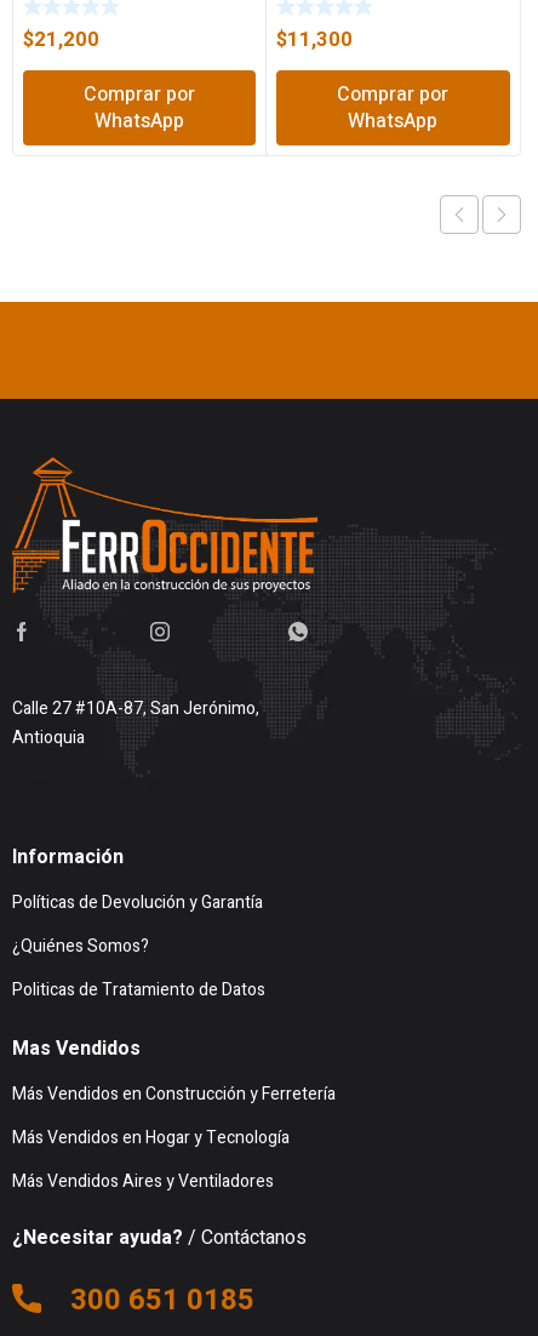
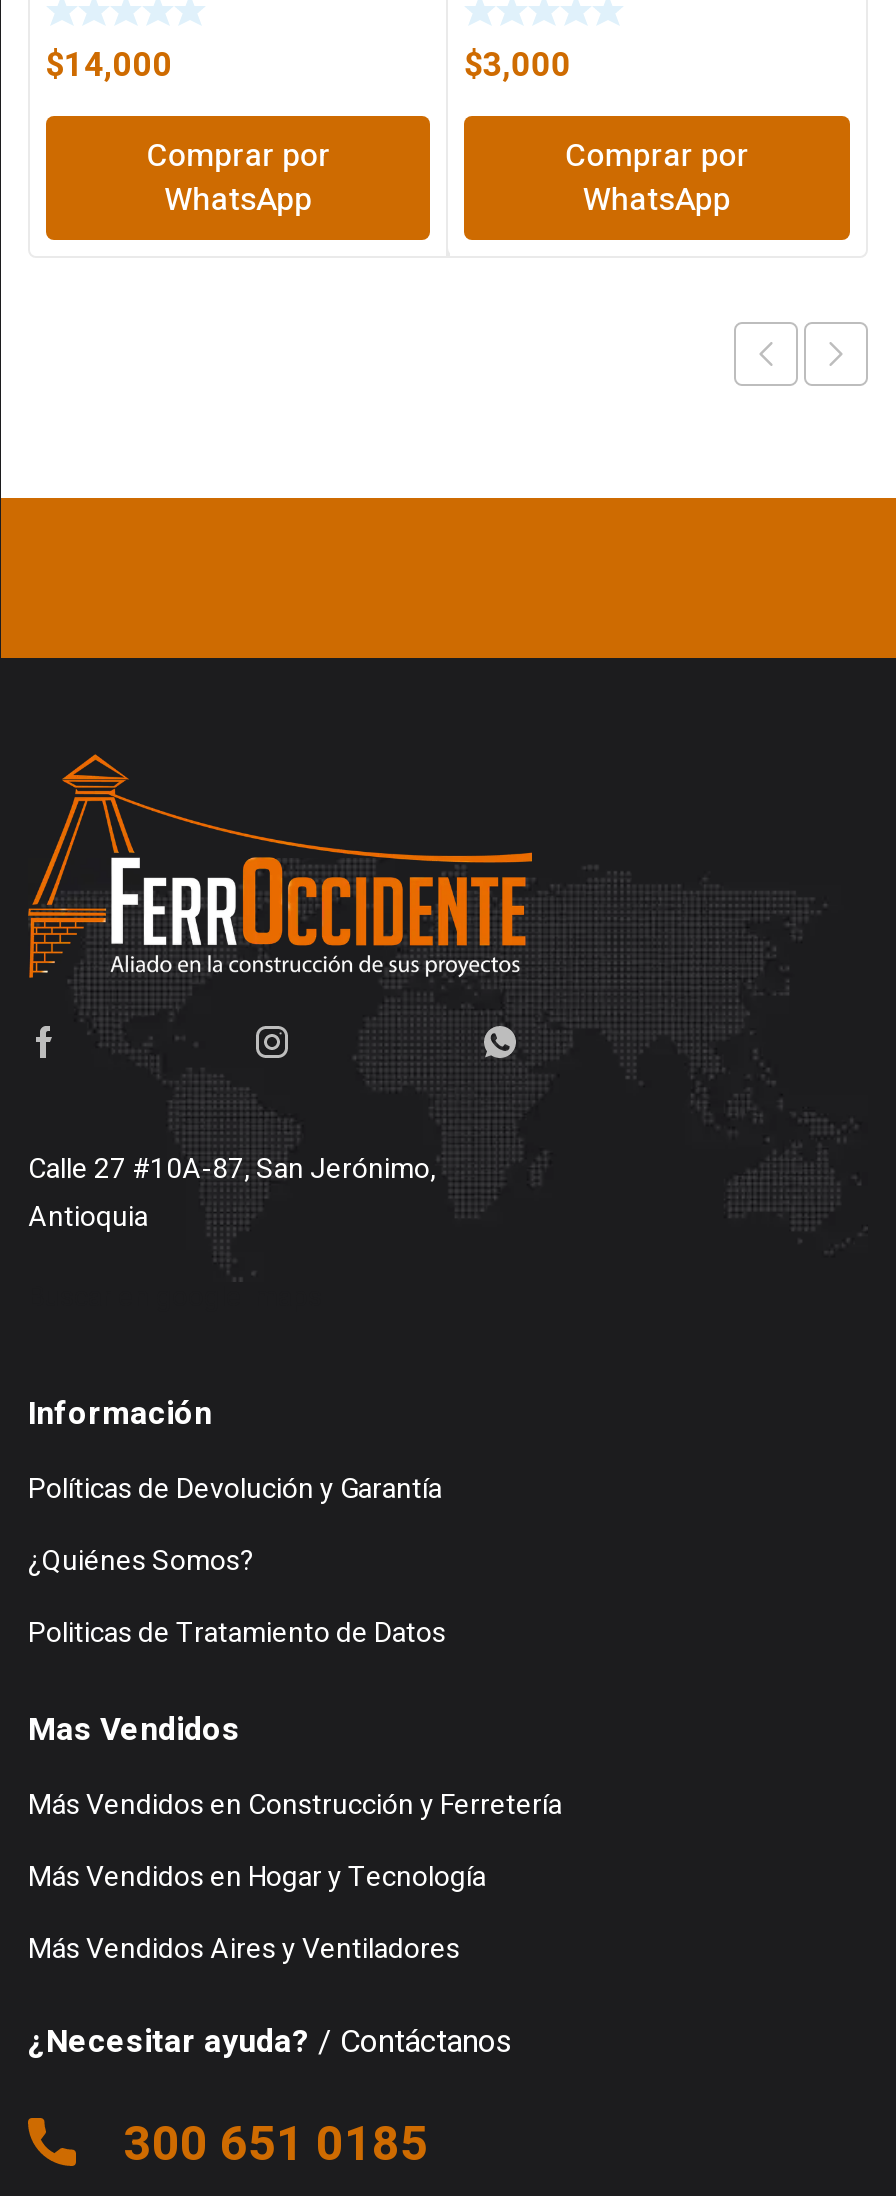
[23,26,99,55] $21,200 -> [46,43,172,91] $14,000
[277,26,353,55] $11,300 -> [464,43,570,91] $3,000

